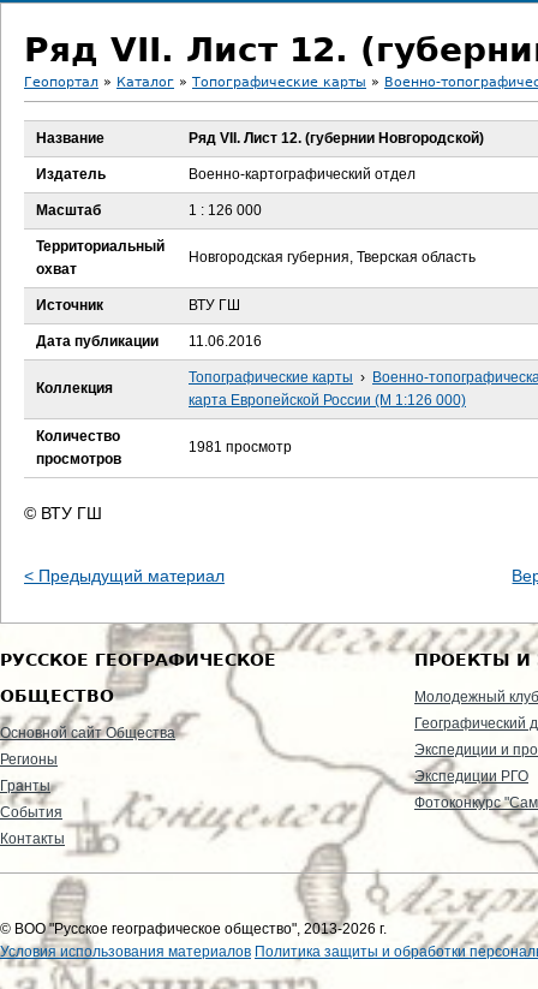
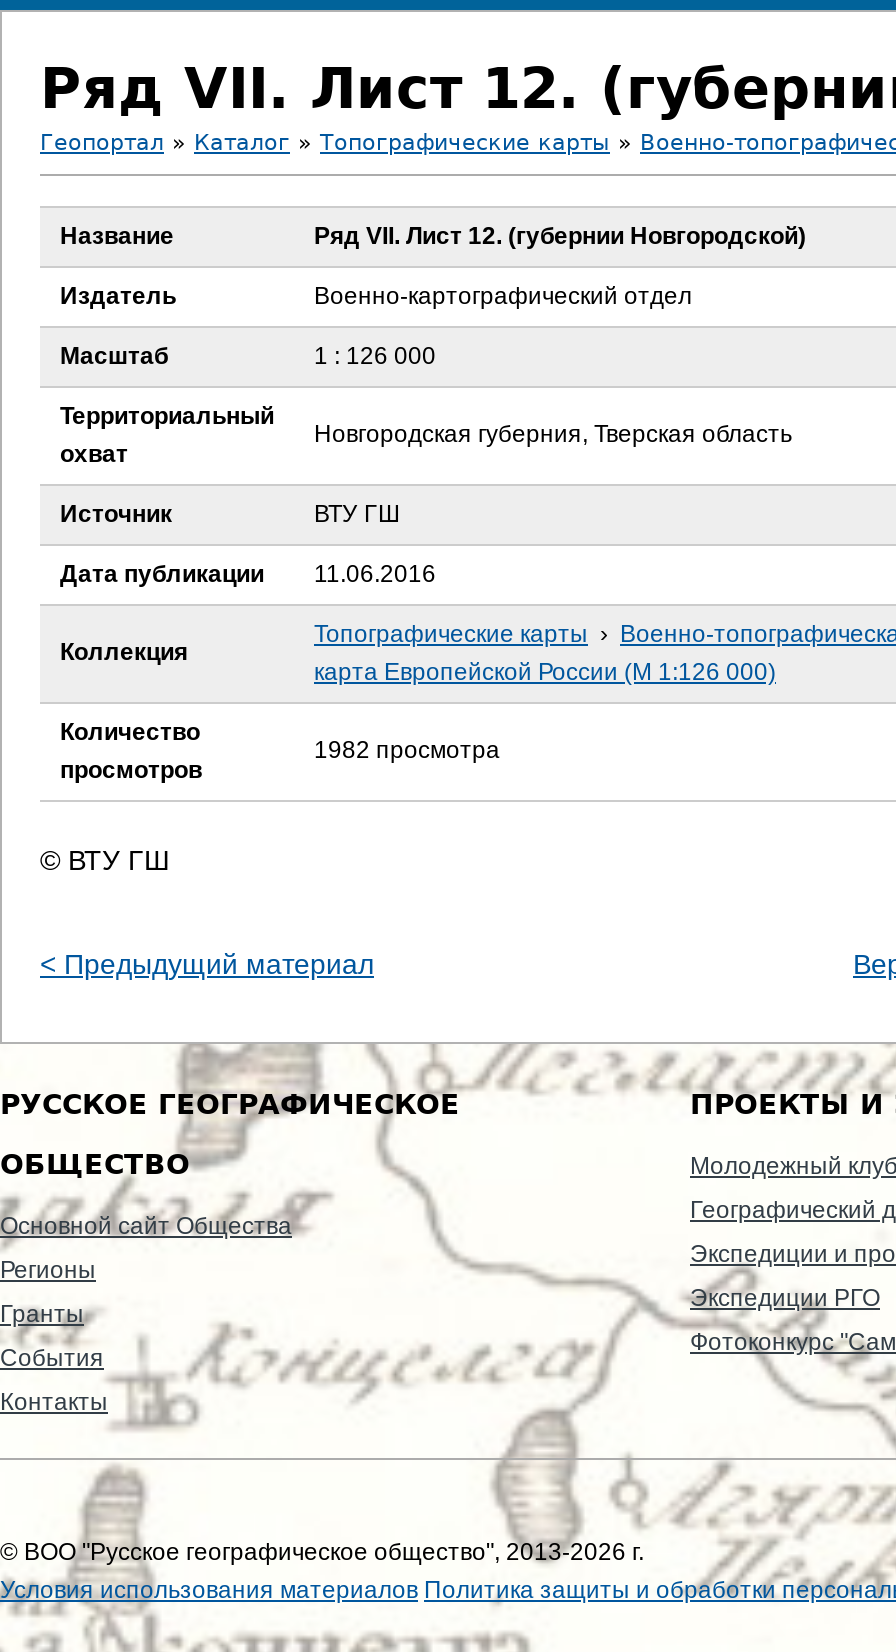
[189,439,292,455] 1981 просмотр -> [314,736,500,764] 1982 просмотра

